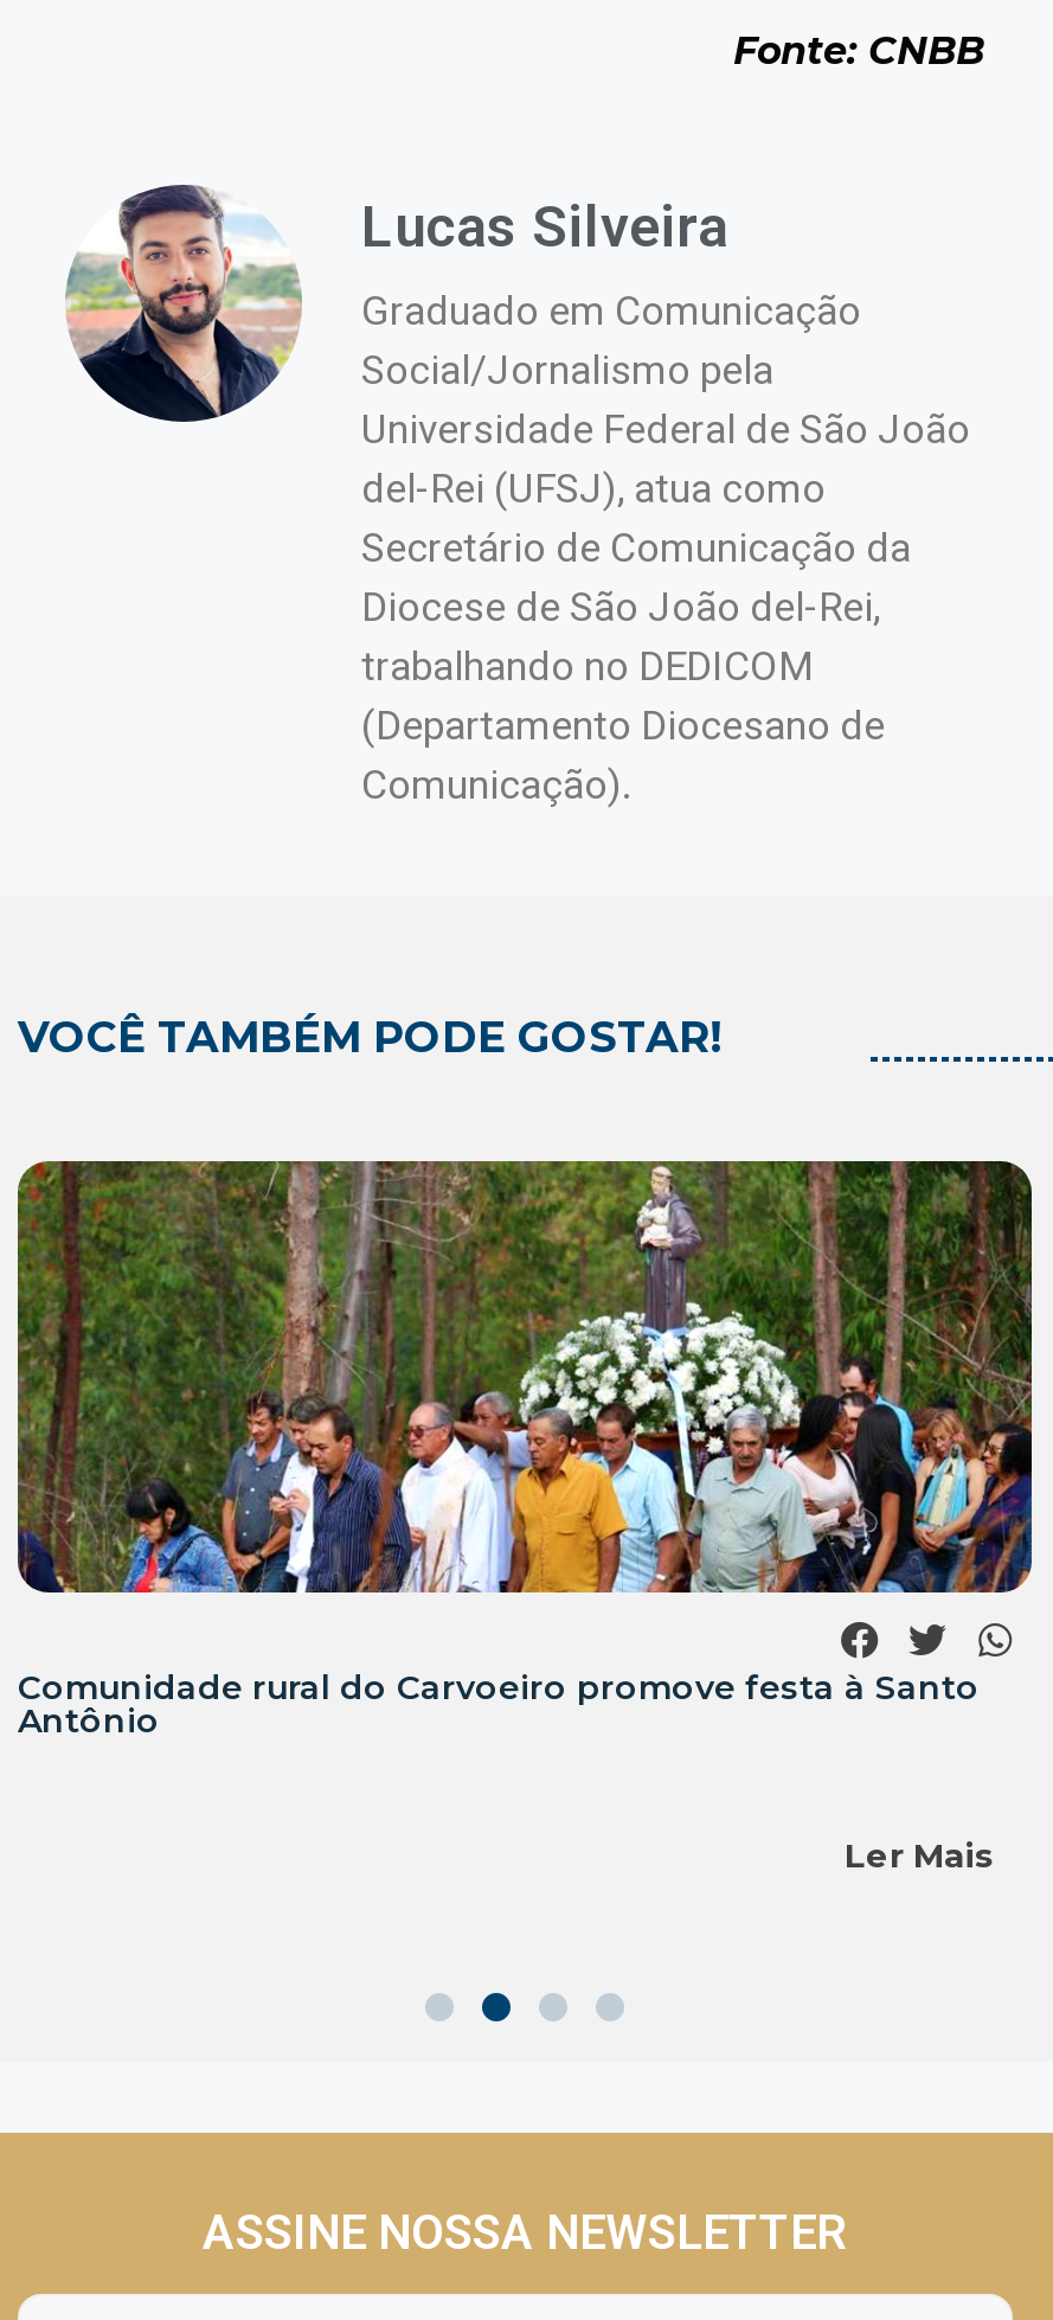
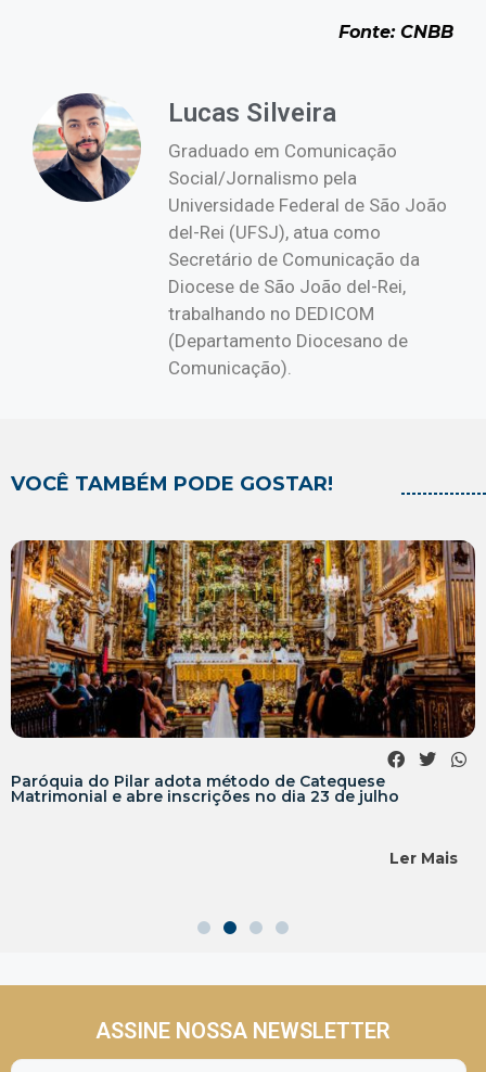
[15,1159,1034,1743] [image] | Comunidade rural do Carvoeiro promove festa à Santo | Antônio -> [10,539,476,807] [image] | Paróquia do Pilar adota método de Catequese | Matrimonial e abre inscrições no dia 23 de julho

